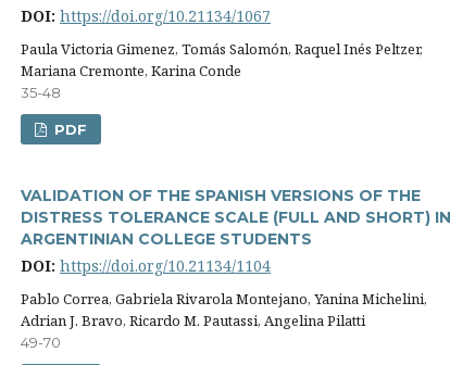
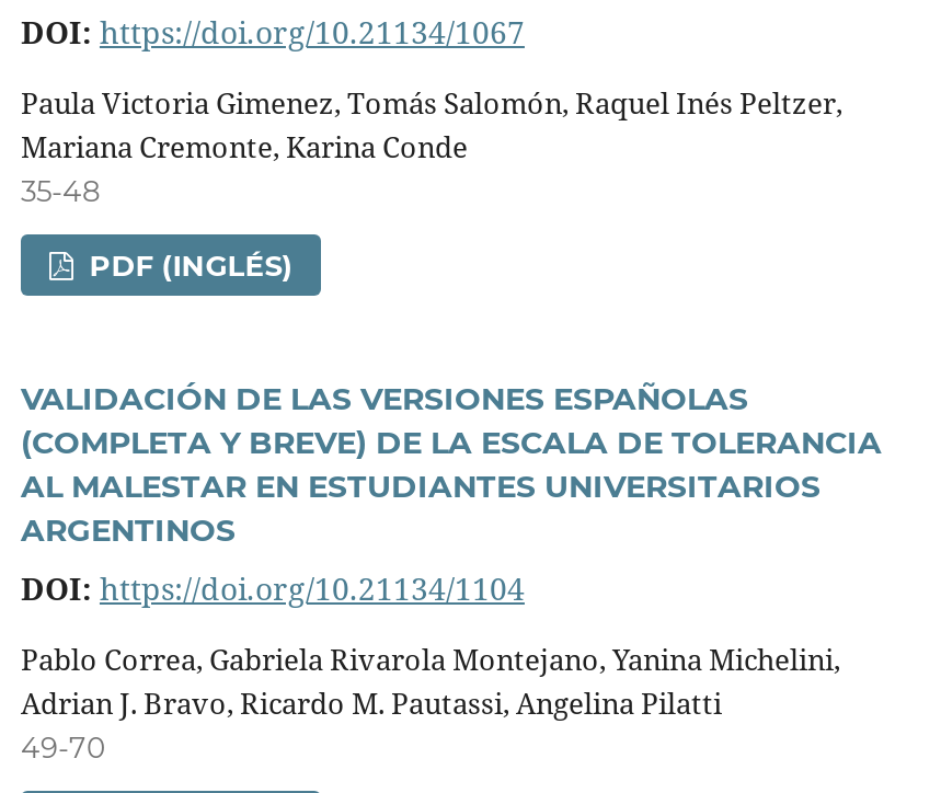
[50,121,87,138] PDF -> [80,248,293,283] PDF (INGLÉS)
[21,186,451,249] VALIDATION OF THE SPANISH VERSIONS OF THE | DISTRESS TOLERANCE SCALE (FULL AND SHORT) IN | ARGENTINIAN COLLEGE STUDENTS -> [21,379,882,550] VALIDACIÓN DE LAS VERSIONES ESPAÑOLAS | (COMPLETA Y BREVE) DE LA ESCALA DE TOLERANCIA | AL MALESTAR EN ESTUDIANTES UNIVERSITARIOS | ARGENTINOS

